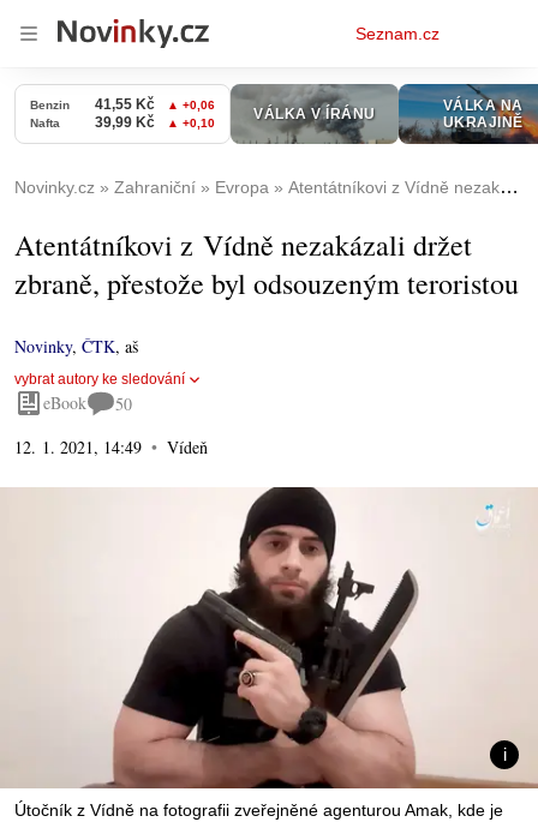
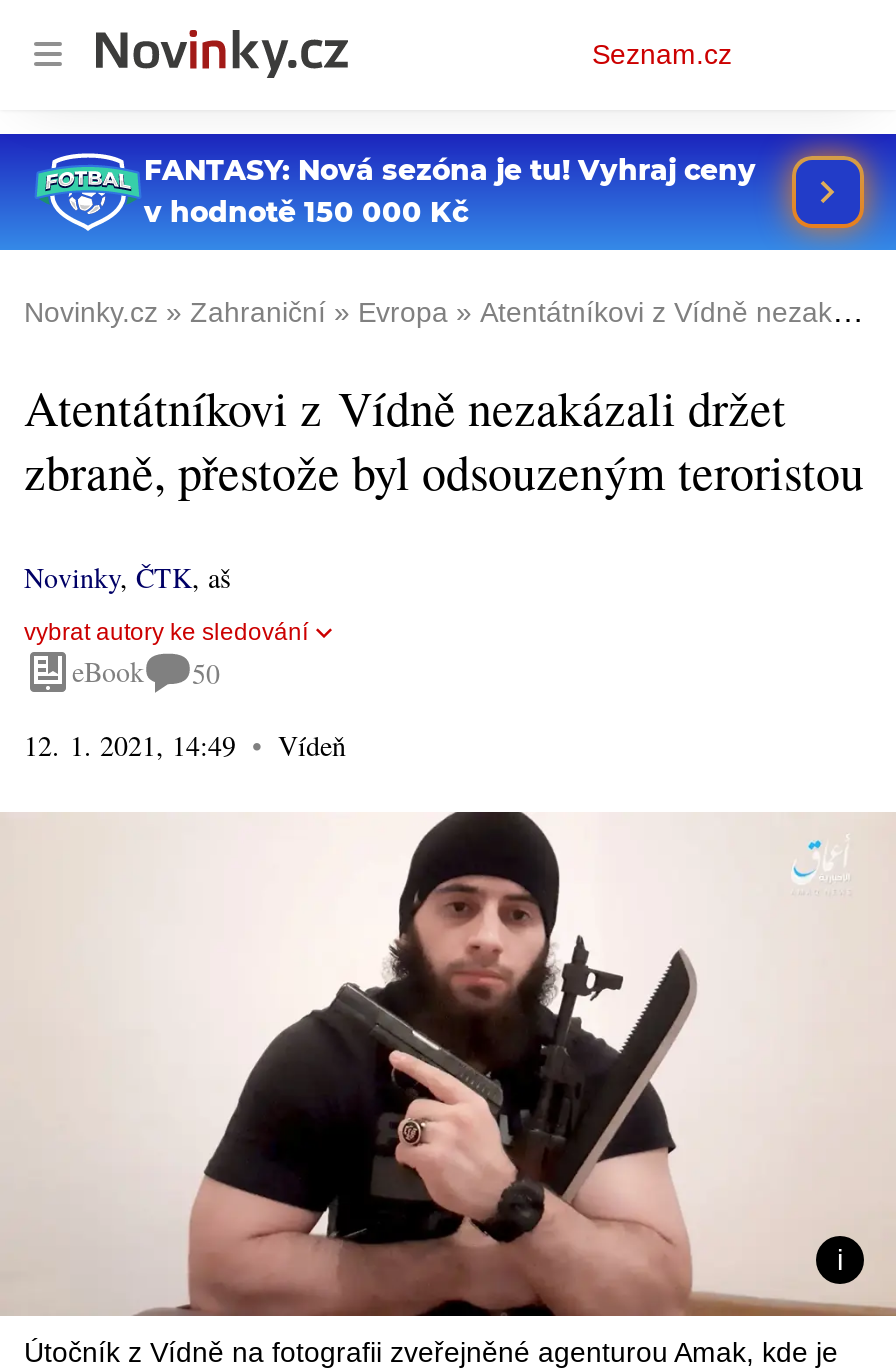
[4,82,534,150] [image] -> [6,132,890,252] [image]

